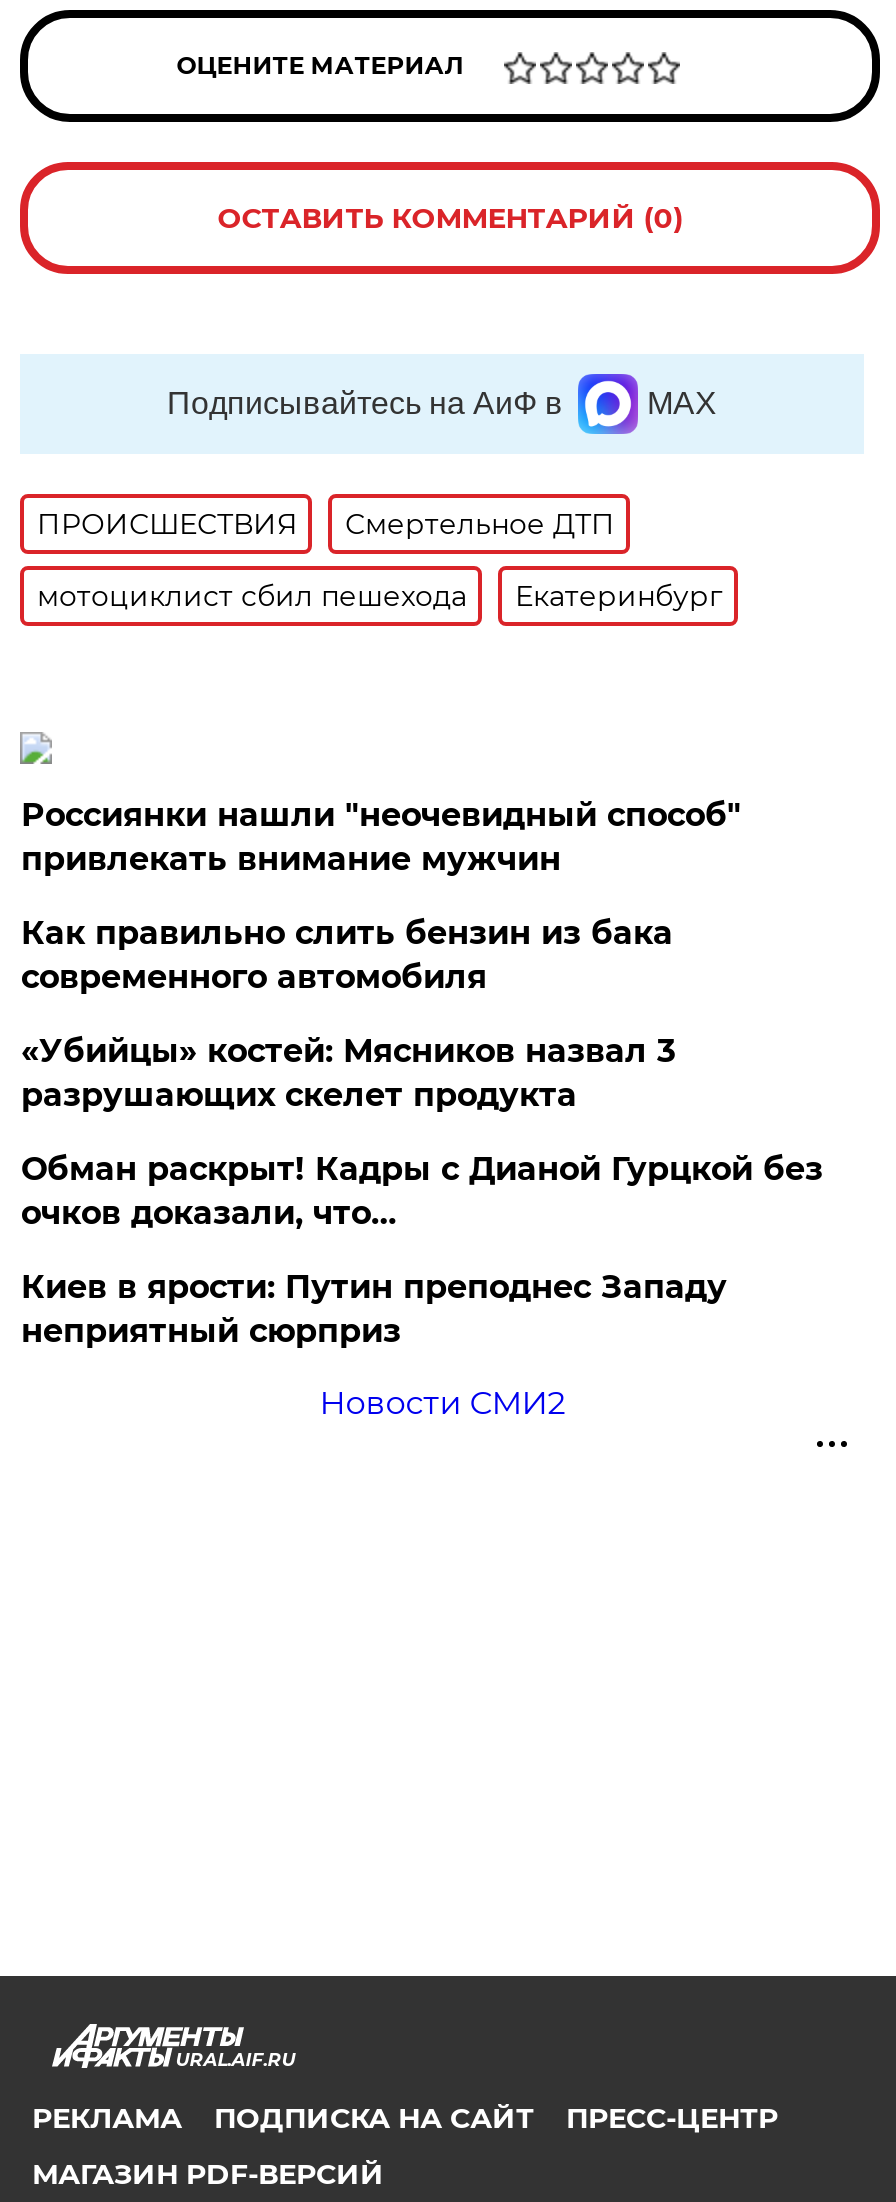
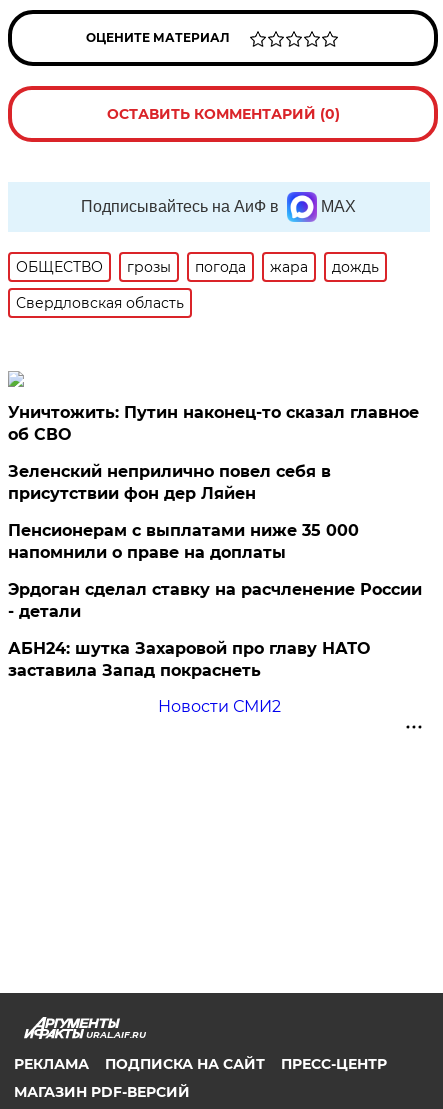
[37,506,615,542] ПРОИСШЕСТВИЯ | Смертельное ДТП -> [16,258,379,276] ОБЩЕСТВО | грозы | погода | жара | дождь
[37,578,723,614] мотоциклист сбил пешехода | Екатеринбург -> [16,294,184,312] Свердловская область
[21,796,741,878] Россиянки нашли "неочевидный способ" | привлекать внимание мужчин -> [8,403,419,444] Уничтожить: Путин наконец-то сказал главное | об СВО
[21,914,673,996] Как правильно слить бензин из бака | современного автомобиля -> [8,462,331,503] Зеленский неприлично повел cебя в | присутствии фон дер Ляйен
[21,1032,675,1114] «Убийцы» костей: Мясников назвал 3 | разрушающих скелет продукта -> [8,521,359,562] Пенсионерам с выплатами ниже 35 000 | напомнили о праве на доплаты
[21,1150,823,1232] Обман раскрыт! Кадры с Дианой Гурцкой без | очков доказали, что… -> [8,580,422,621] Эрдоган сделал ставку на расчленение России | - детали
[21,1268,727,1350] Киев в ярости: Путин преподнес Западу | неприятный сюрприз -> [8,639,370,680] АБН24: шутка Захаровой про главу НАТО | заставила Запад покраснеть

